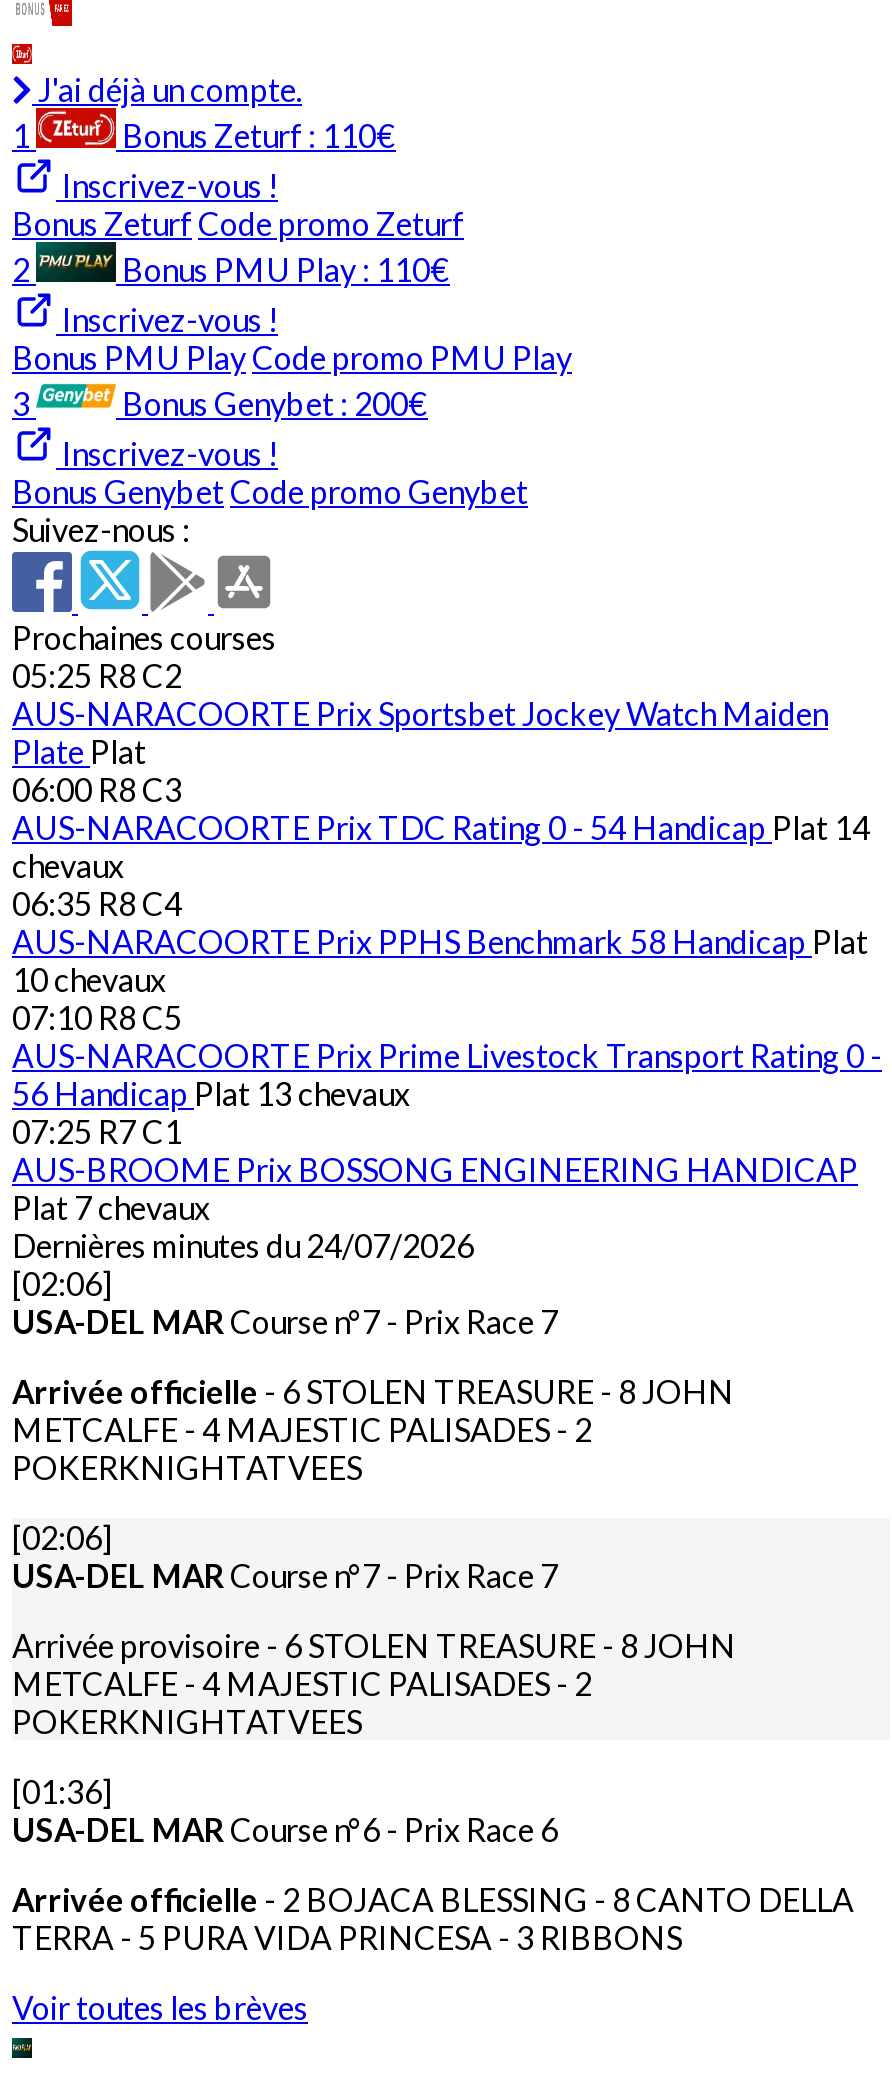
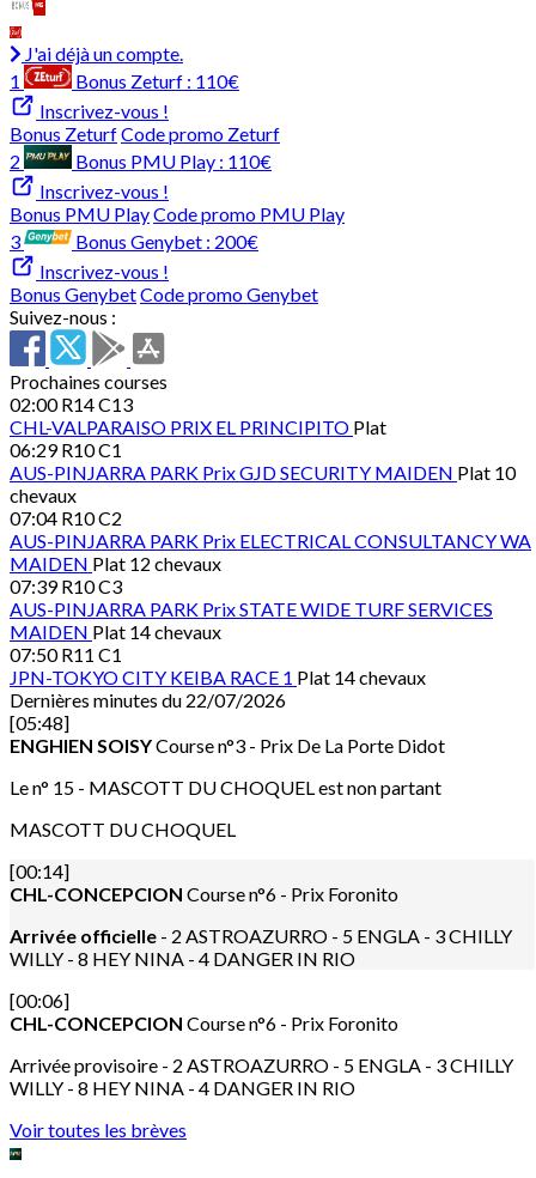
[12,656,870,846] 05:25 R8 C2 | AUS-NARACOORTE Prix Sportsbet Jockey Watch Maiden | Plate Plat | 06:00 R8 C3 | AUS-NARACOORTE Prix TDC Rating 0 - 54 Handicap Plat 14 -> [10,393,516,484] 02:00 R14 C13 | CHL-VALPARAISO PRIX EL PRINCIPITO Plat | 06:29 R10 C1 | AUS-PINJARRA PARK Prix GJD SECURITY MAIDEN Plat 10
[12,884,882,1956] 06:35 R8 C4 | AUS-NARACOORTE Prix PPHS Benchmark 58 Handicap Plat | 10 chevaux | 07:10 R8 C5 | AUS-NARACOORTE Prix Prime Livestock Transport Rating 0 - | 56 Handicap Plat 13 chevaux | 07:25 R7 C1 | AUS-BROOME Prix BOSSONG ENGINEERING HANDICAP | Plat 7 chevaux | Dernières minutes du 24/07/2026 | [02:06] | USA-DEL MAR Course n°7 - Prix Race 7 | Arrivée officielle - 6 STOLEN TREASURE - 8 JOHN | METCALFE - 4 MAJESTIC PALISADES - 2 | POKERKNIGHTATVEES | [02:06] | USA-DEL MAR Course n°7 - Prix Race 7 | Arrivée provisoire - 6 STOLEN TREASURE - 8 JOHN | METCALFE - 4 MAJESTIC PALISADES - 2 | POKERKNIGHTATVEES | [01:36] | USA-DEL MAR Course n°6 - Prix Race 6 | Arrivée officielle - 2 BOJACA BLESSING - 8 CANTO DELLA | TERRA - 5 PURA VIDA PRINCESA - 3 RIBBONS -> [10,506,531,1099] 07:04 R10 C2 | AUS-PINJARRA PARK Prix ELECTRICAL CONSULTANCY WA | MAIDEN Plat 12 chevaux | 07:39 R10 C3 | AUS-PINJARRA PARK Prix STATE WIDE TURF SERVICES | MAIDEN Plat 14 chevaux | 07:50 R11 C1 | JPN-TOKYO CITY KEIBA RACE 1 Plat 14 chevaux | Dernières minutes du 22/07/2026 | [05:48] | ENGHIEN SOISY Course n°3 - Prix De La Porte Didot | Le n° 15 - MASCOTT DU CHOQUEL est non partant | MASCOTT DU CHOQUEL | [00:14] | CHL-CONCEPCION Course n°6 - Prix Foronito | Arrivée officielle - 2 ASTROAZURRO - 5 ENGLA - 3 CHILLY | WILLY - 8 HEY NINA - 4 DANGER IN RIO | [00:06] | CHL-CONCEPCION Course n°6 - Prix Foronito | Arrivée provisoire - 2 ASTROAZURRO - 5 ENGLA - 3 CHILLY | WILLY - 8 HEY NINA - 4 DANGER IN RIO

